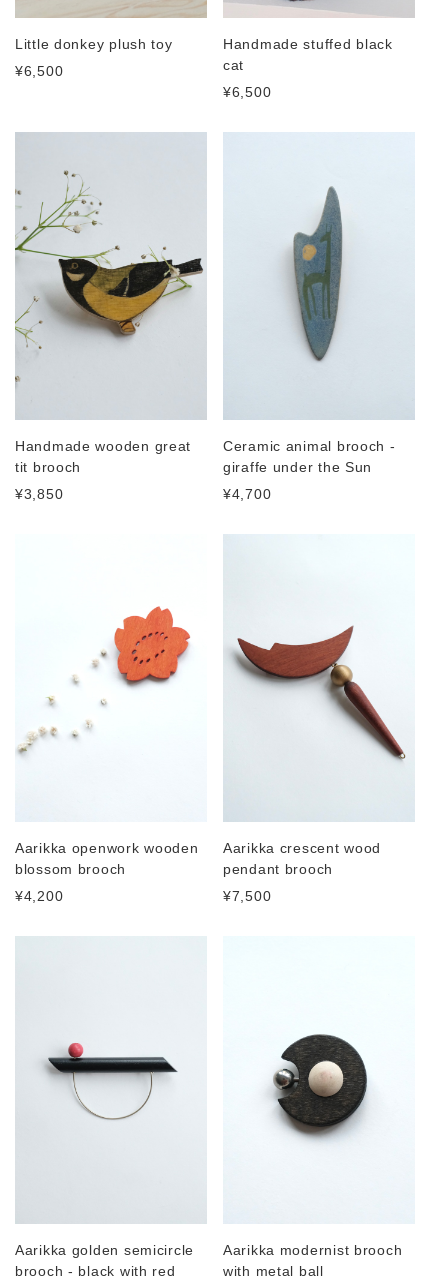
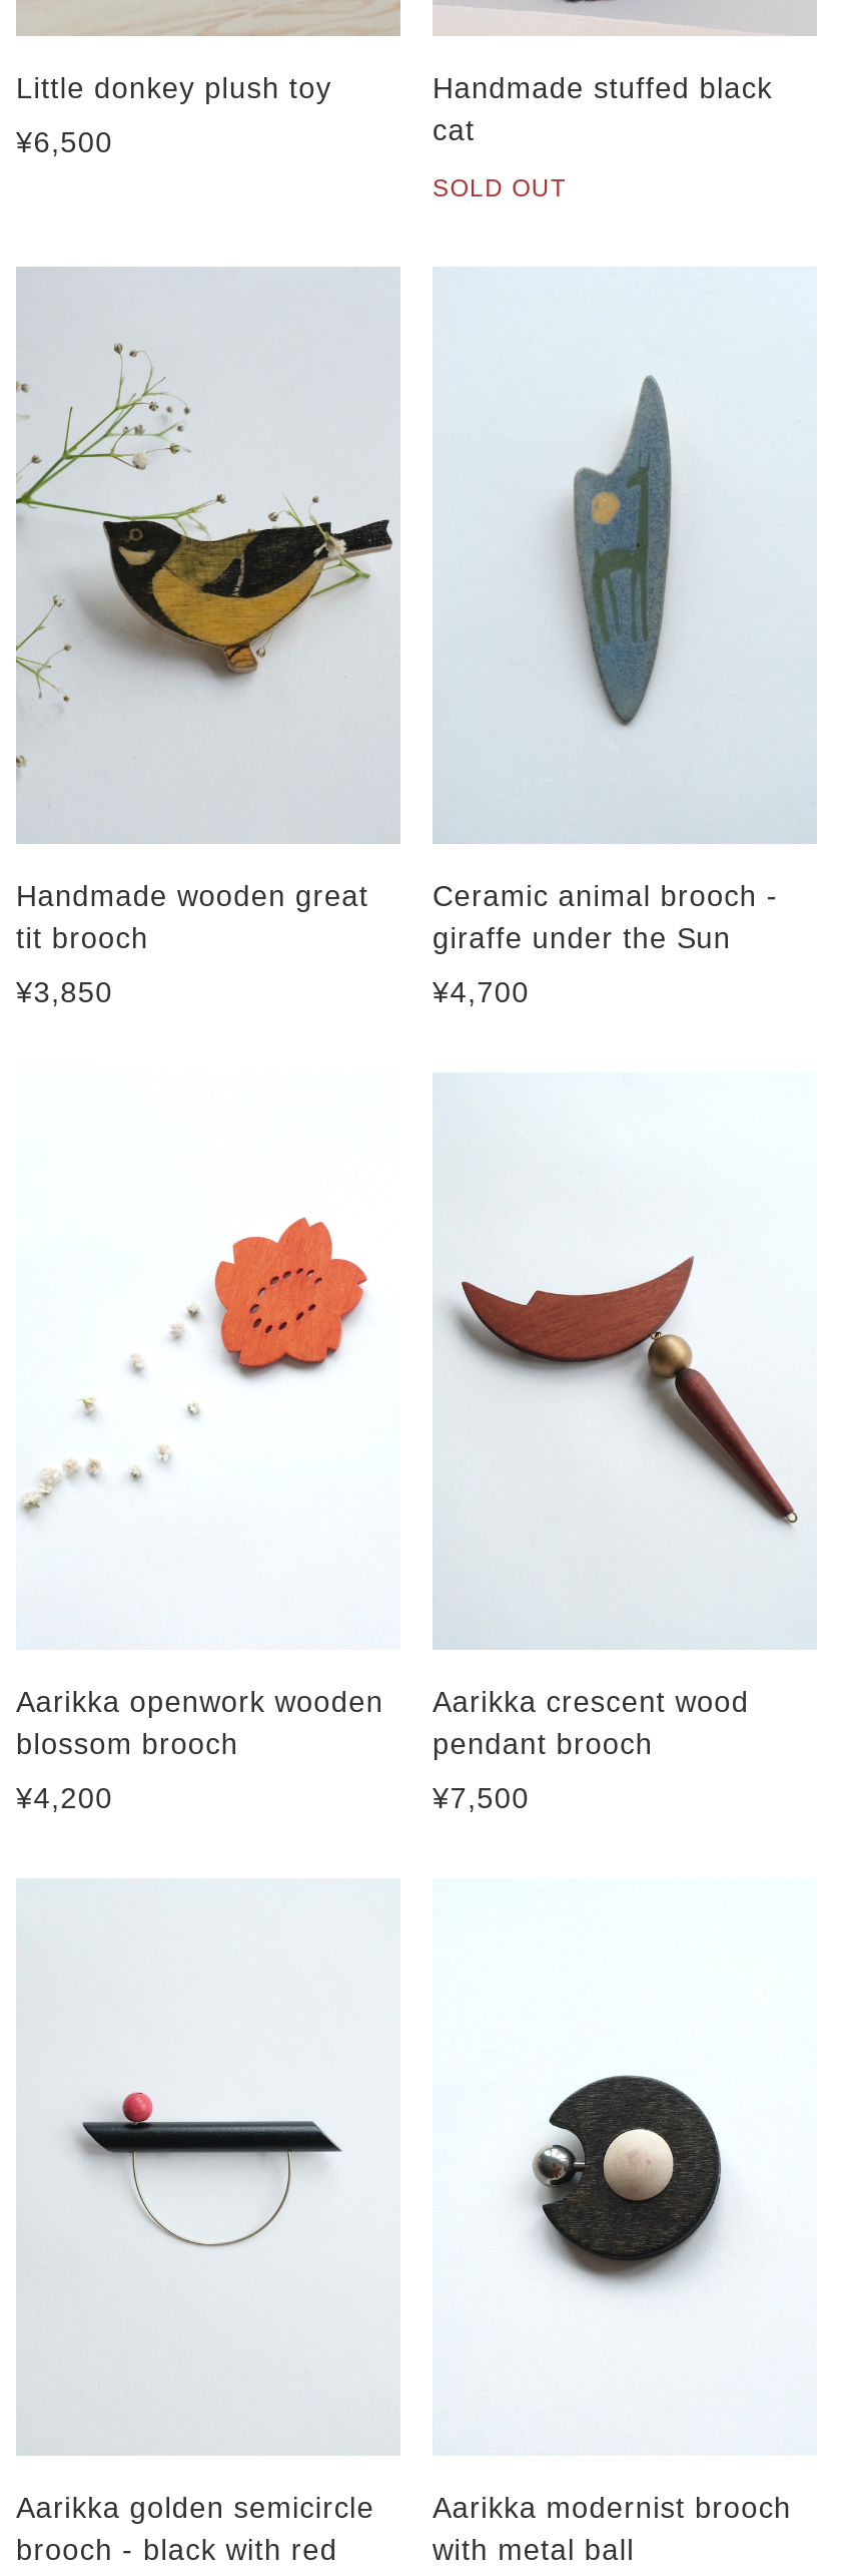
[223,84,271,100] ¥6,500 -> [433,174,566,202] SOLD OUT

